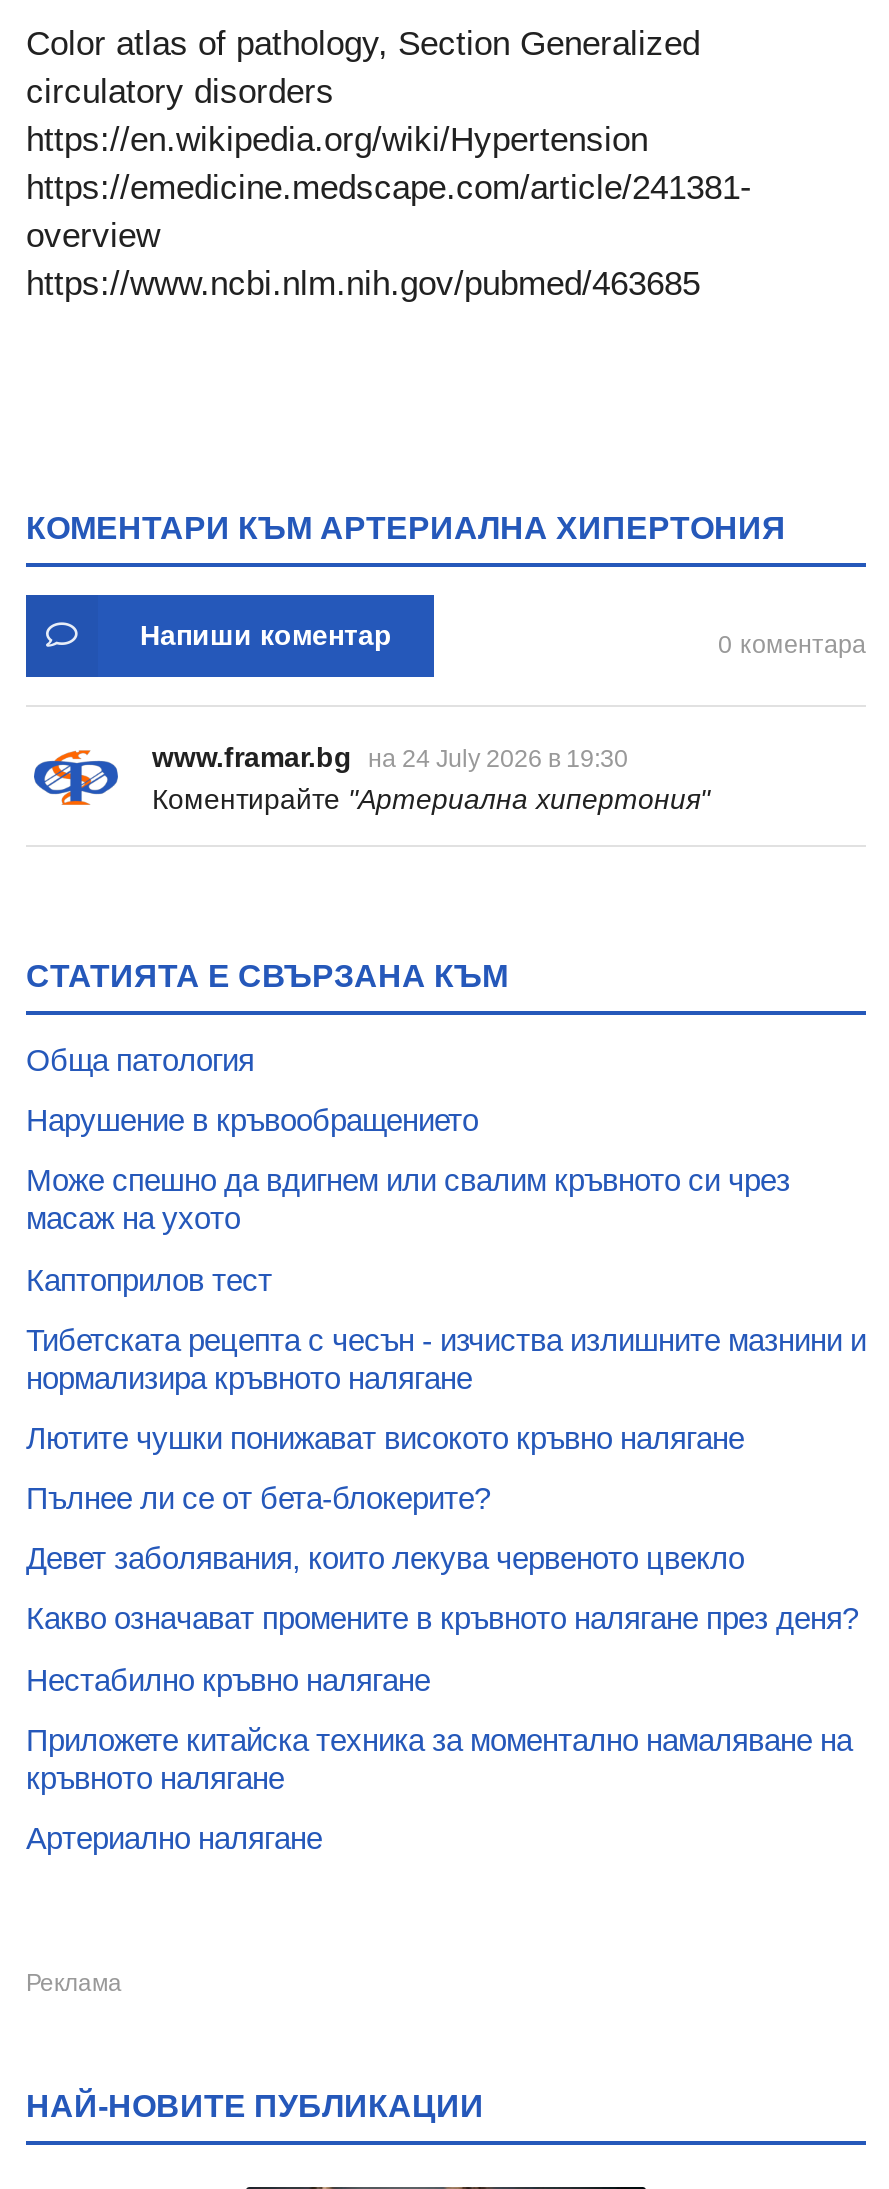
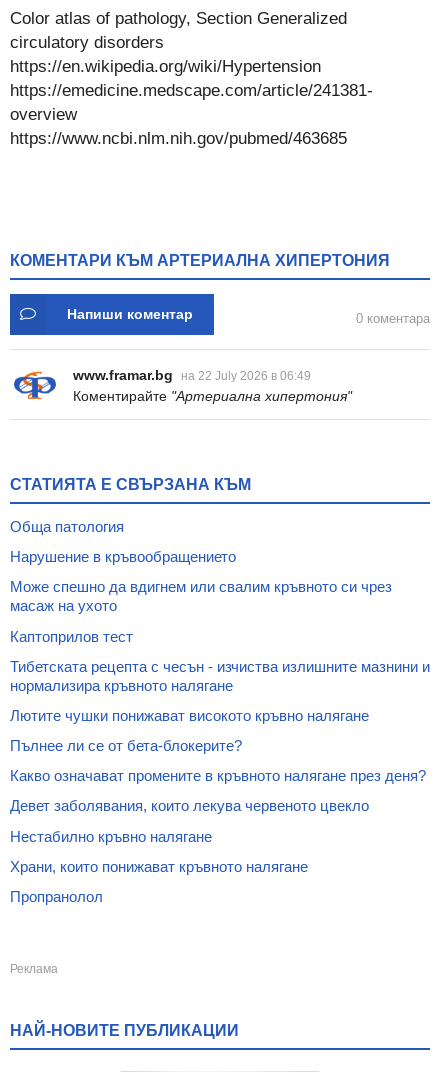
[152,741,628,773] www.framar.bg на 24 July 2026 в 19:30 -> [73,367,311,383] www.framar.bg на 22 July 2026 в 06:49
moved [26,1542,744,1576] -> [10,797,369,814]: Девет заболявания, които лекува червеното цвекло
[26,1723,852,1795] Приложете китайска техника за моментално намаляване на | кръвното налягане -> [10,858,308,875] Храни, които понижават кръвното налягане
[26,1821,322,1855] Артериално налягане -> [10,888,103,905] Пропранолол

